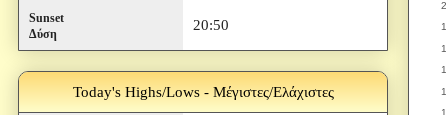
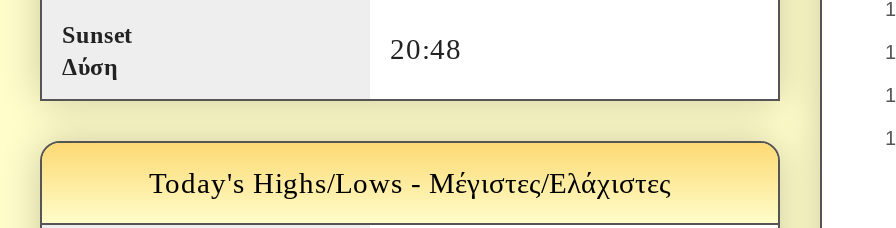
[193,17,229,33] 20:50 -> [390,33,462,65] 20:48

